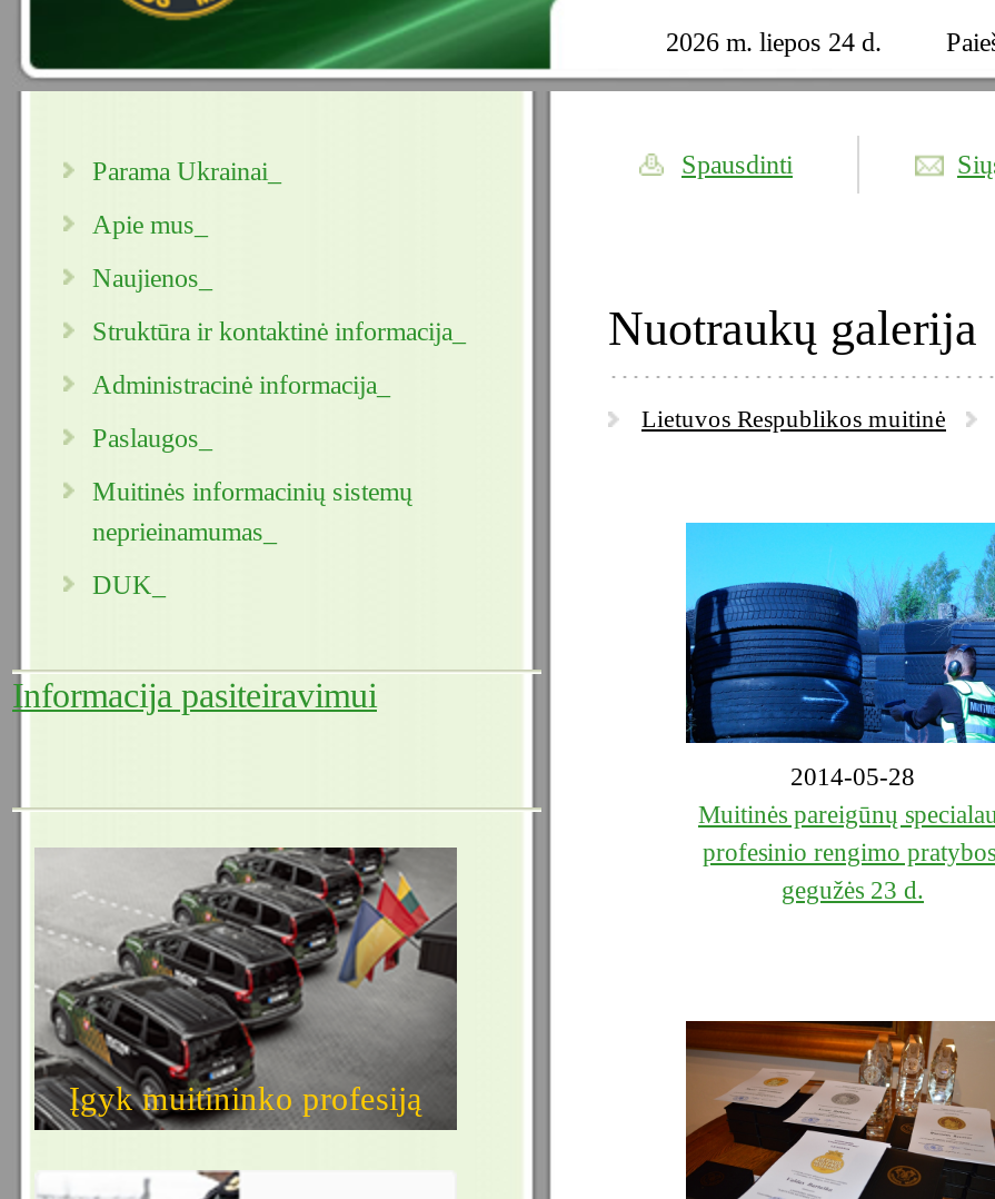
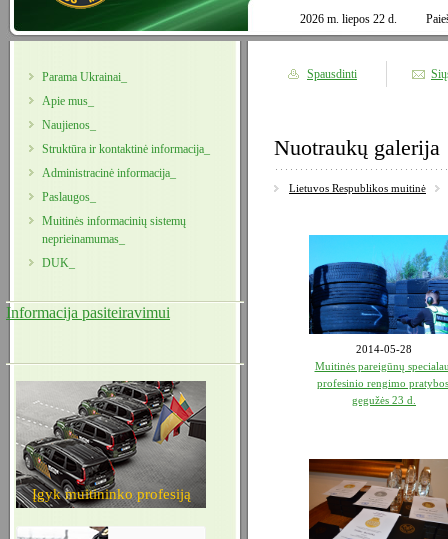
[666,27,882,58] 2026 m. liepos 24 d. -> [300,12,397,26] 2026 m. liepos 22 d.

